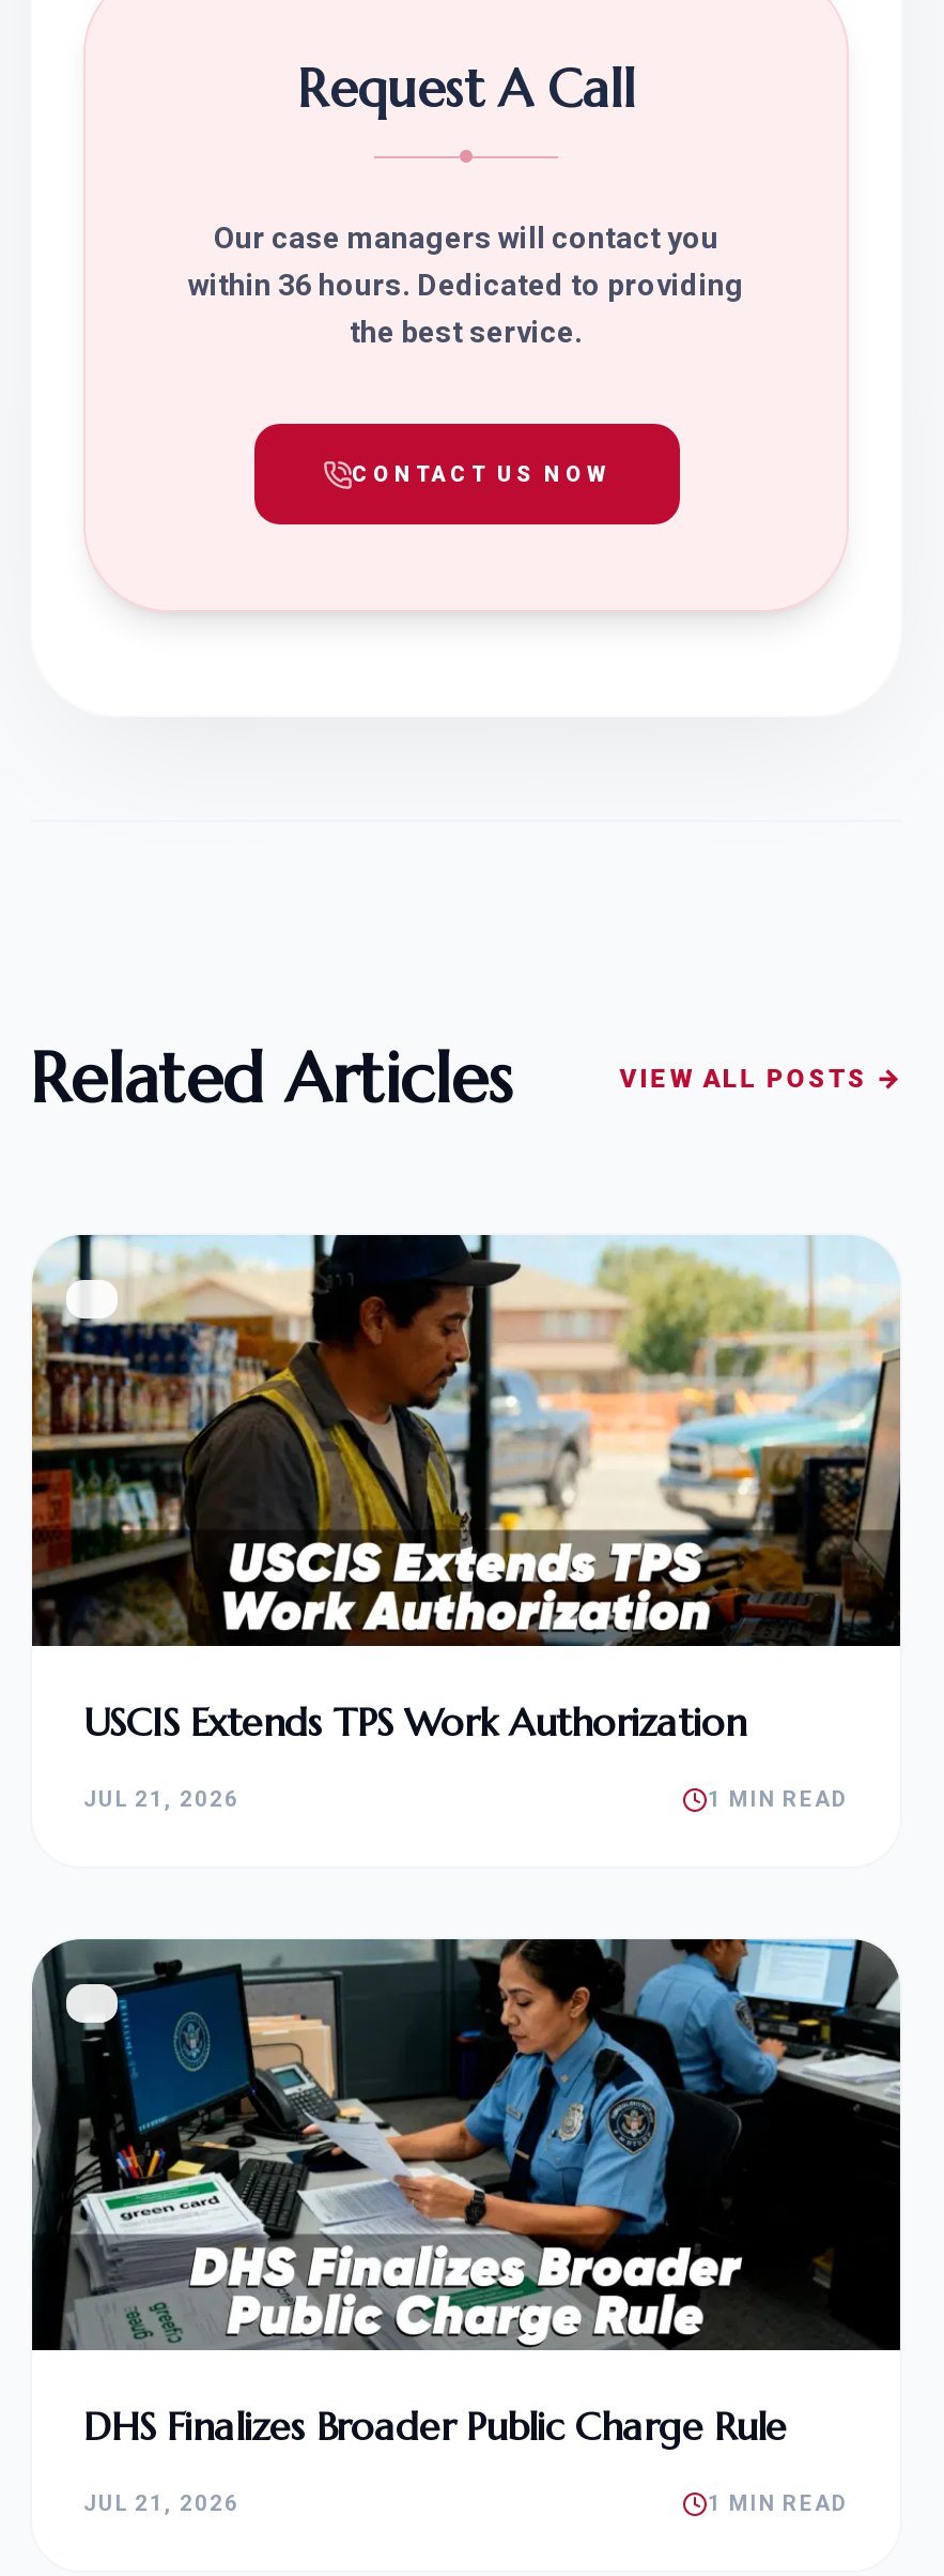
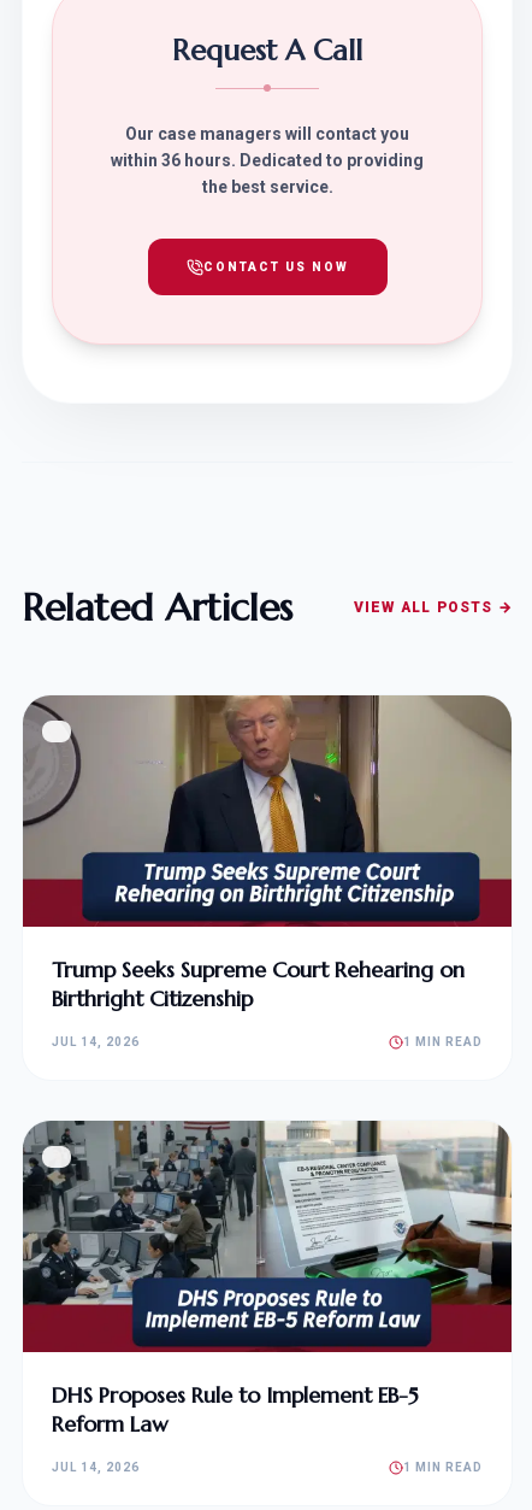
[30,1233,902,1747] [image] | USCIS Extends TPS Work Authorization -> [23,694,513,1012] [image] | Trump Seeks Supreme Court Rehearing on | Birthright Citizenship
[83,1787,239,1811] JUL 21, 2026 -> [52,1035,140,1048] JUL 14, 2026
[30,1937,902,2451] [image] | DHS Finalizes Broader Public Charge Rule -> [22,1121,513,1438] [image] | DHS Proposes Rule to Implement EB-5 | Reform Law
[83,2491,239,2515] JUL 21, 2026 -> [52,1461,140,1474] JUL 14, 2026

